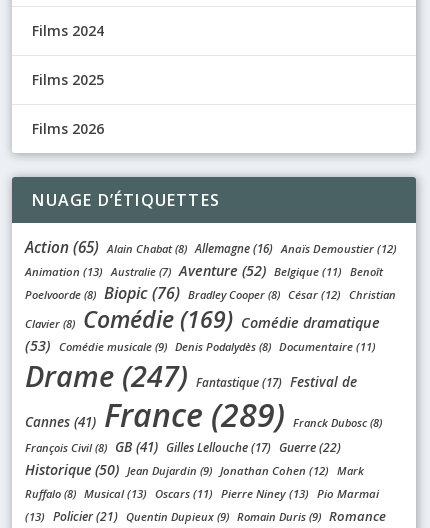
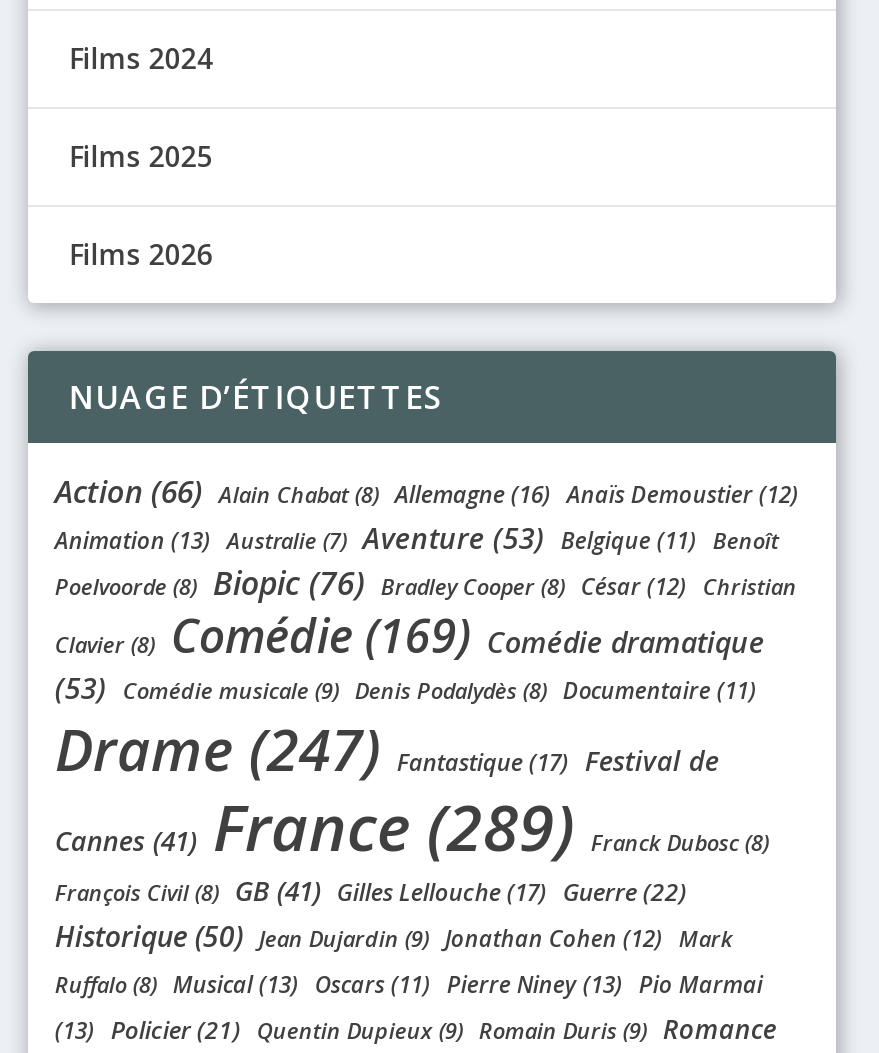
[25,237,397,257] Action (65) Alain Chabat (8) Allemagne (16) Anaïs Demoustier (12) -> [55,470,799,512] Action (66) Alain Chabat (8) Allemagne (16) Anaïs Demoustier (12)
[25,261,383,280] Animation (13) Australie (7) Aventure (52) Belgique (11) Benoît -> [55,518,779,556] Animation (13) Australie (7) Aventure (53) Belgique (11) Benoît

